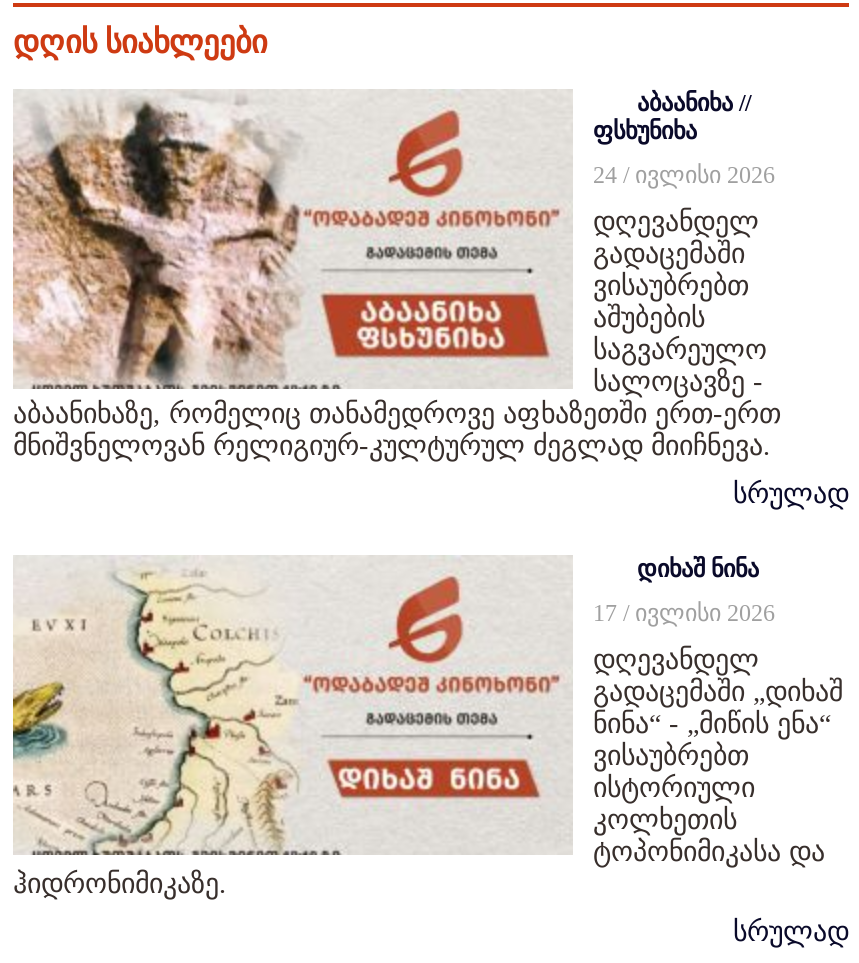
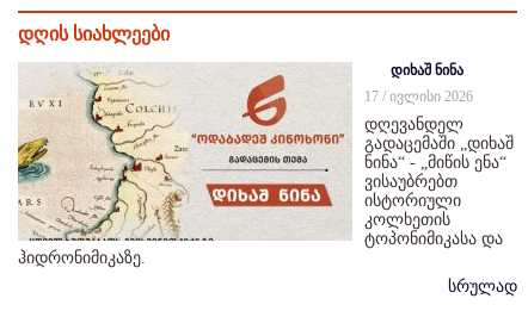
[13,89,849,509] [image] | აბაანიხა // | ფსხუნიხა | 24 / ივლისი 2026 | დღევანდელ | გადაცემაში | ვისაუბრებთ | აშუბების | საგვარეულო | სალოცავზე - | აბაანიხაზე, რომელიც თანამედროვე აფხაზეთში ერთ-ერთ | მნიშვნელოვან რელიგიურ-კულტურულ ძეგლად მიიჩნევა. | სრულად -> none
[321,293,551,359] [image] -> none

